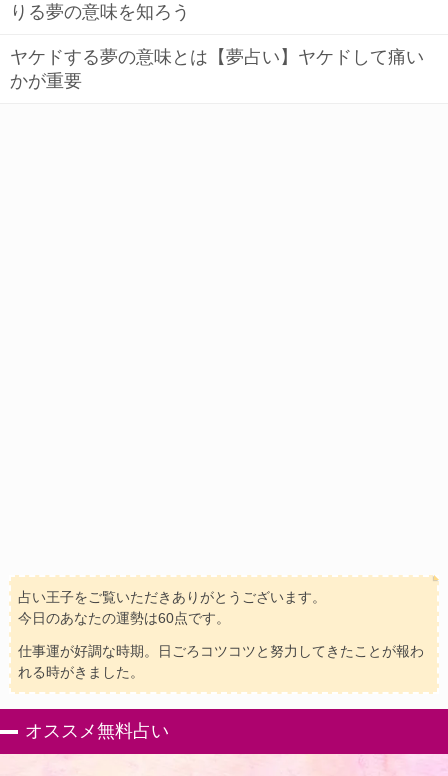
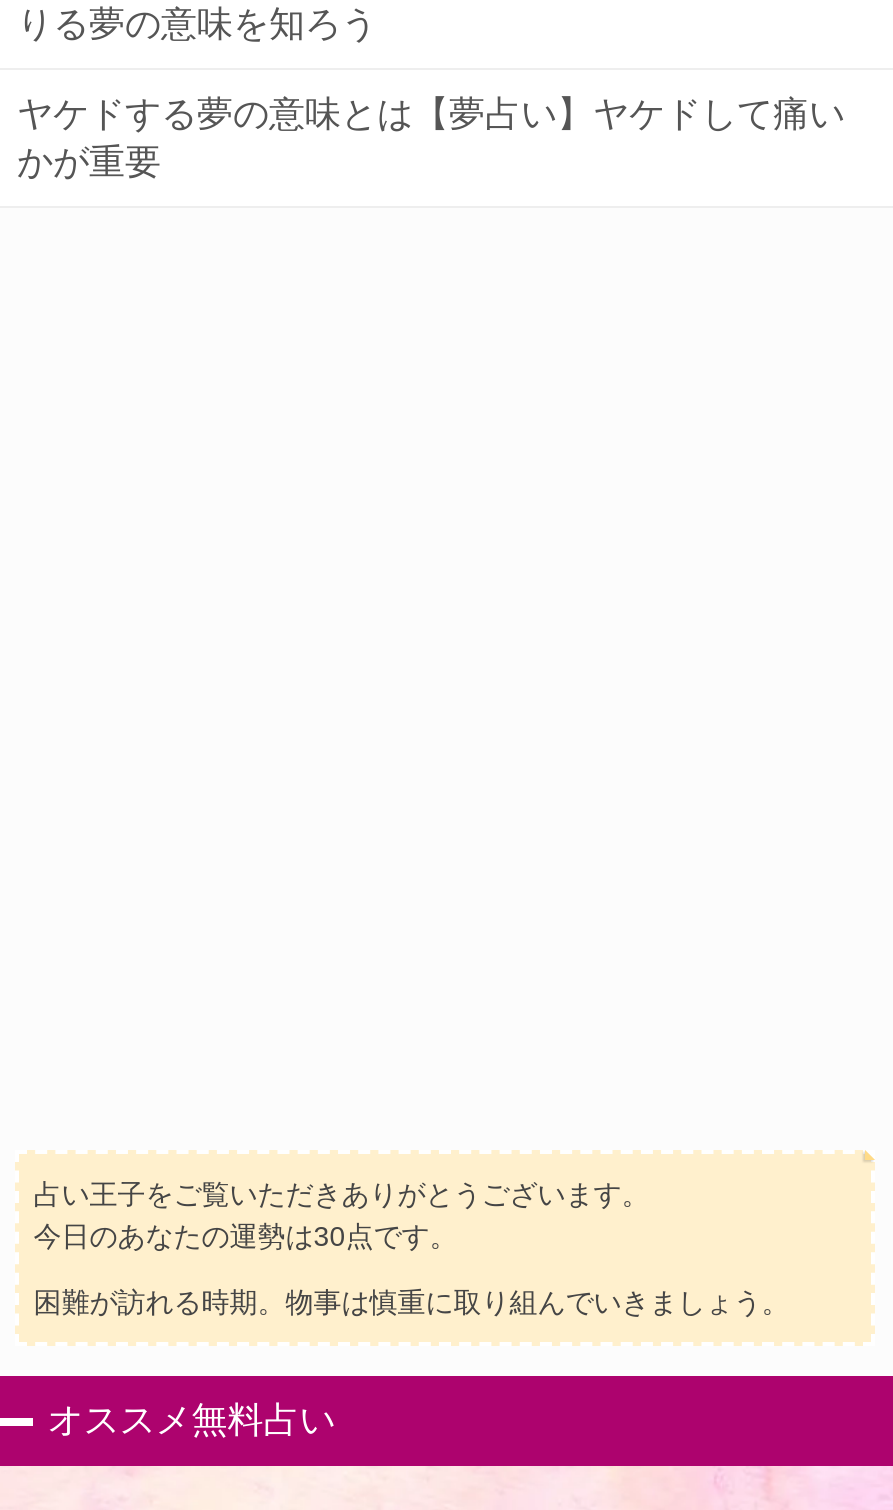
[18,610,230,626] 今日のあなたの運勢は60点です。 -> [33,1219,457,1251] 今日のあなたの運勢は30点です。
[18,643,424,680] 仕事運が好調な時期。日ごろコツコツと努力してきたことが報わ | れる時がきました。 -> [33,1285,789,1317] 困難が訪れる時期。物事は慎重に取り組んでいきましょう。

